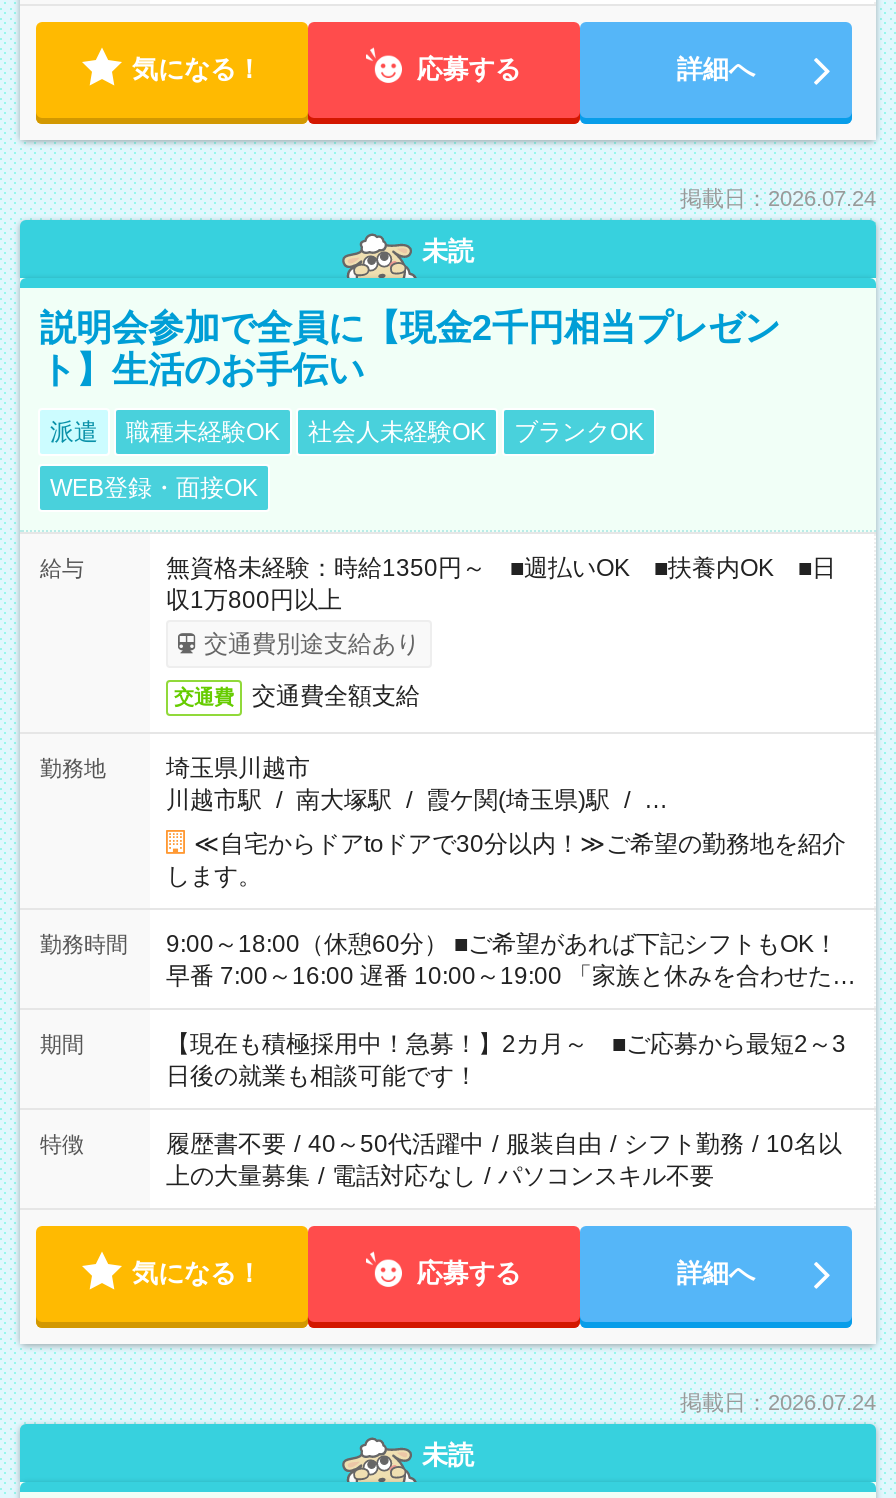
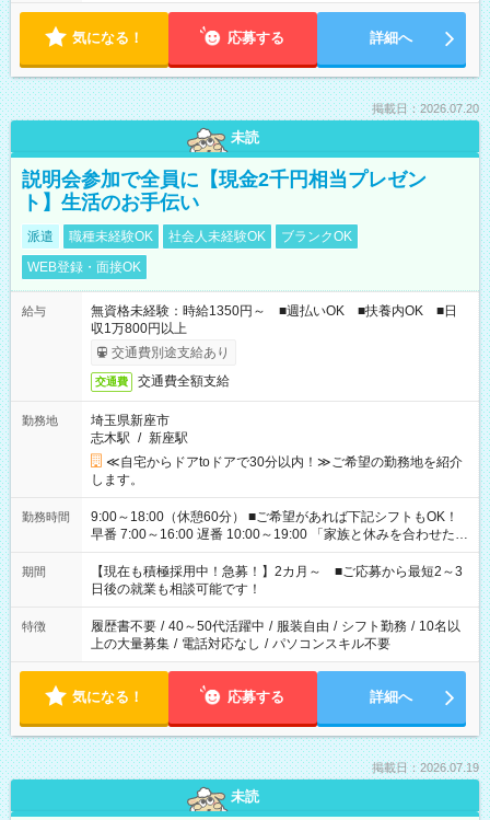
[680,186,876,210] 掲載日：2026.07.24 -> [372,102,479,115] 掲載日：2026.07.20
[166,754,668,814] 埼玉県川越市 | 川越市駅 / 南大塚駅 / 霞ケ関(埼玉県)駅 / … -> [91,413,188,446] 埼玉県新座市 | 志木駅 / 新座駅
[680,1390,876,1414] 掲載日：2026.07.24 -> [372,761,479,774] 掲載日：2026.07.19

